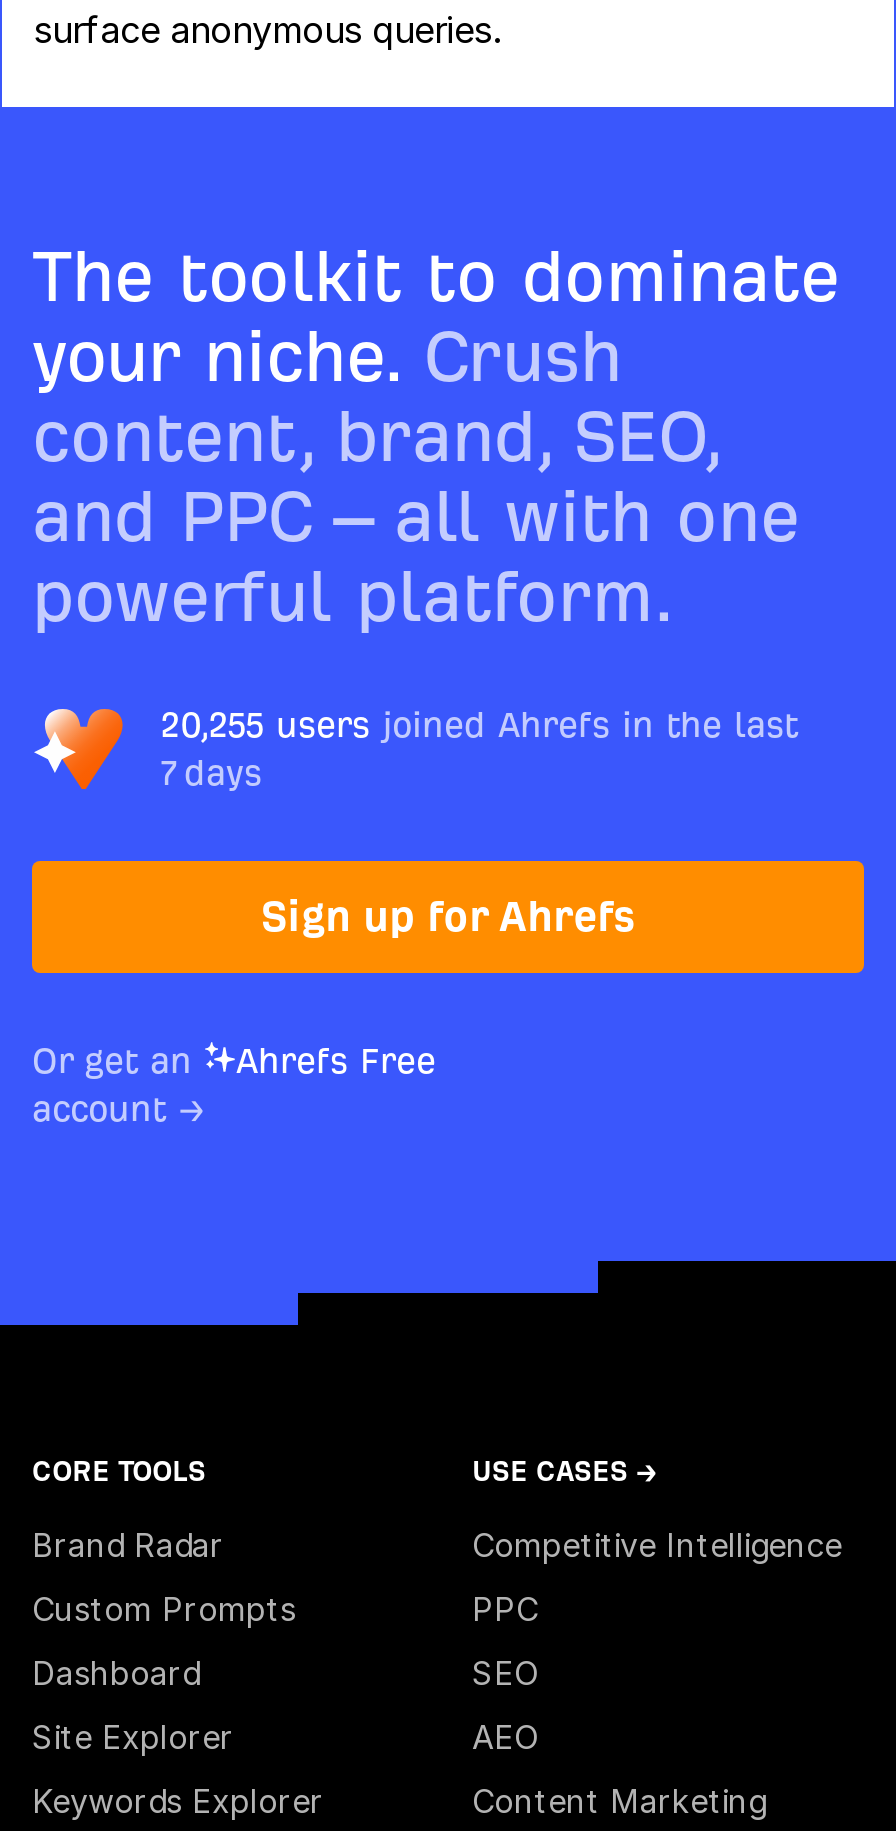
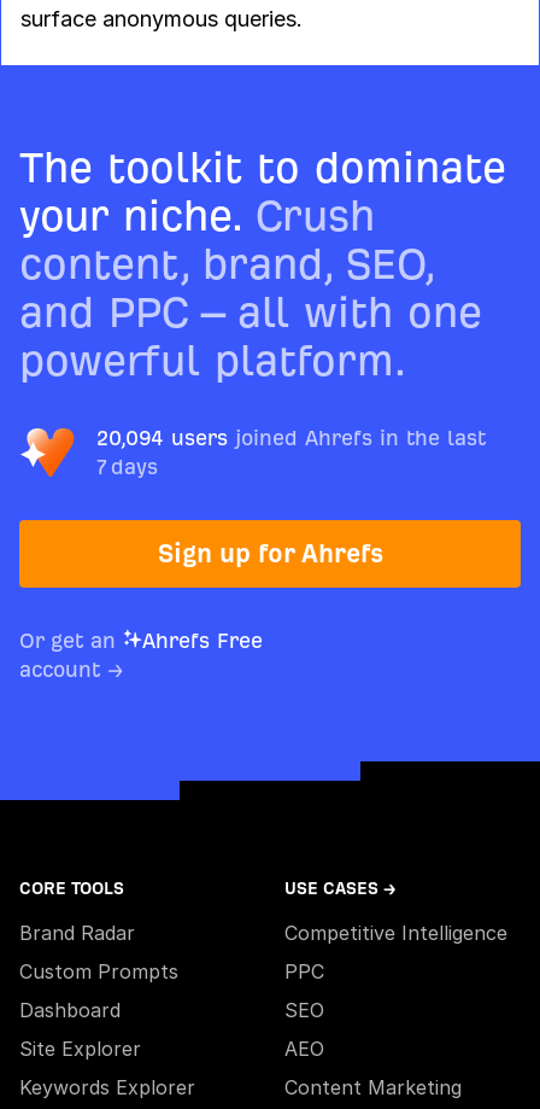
[160,705,798,743] 20,255 users joined Ahrefs in the last -> [96,426,486,449] 20,094 users joined Ahrefs in the last

